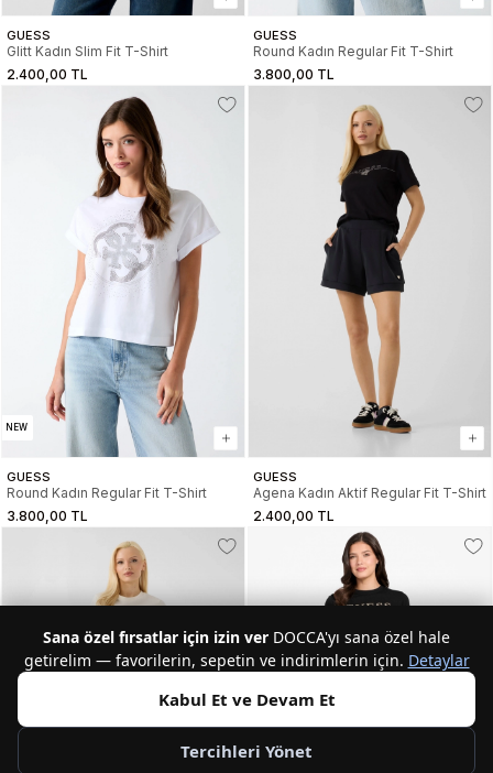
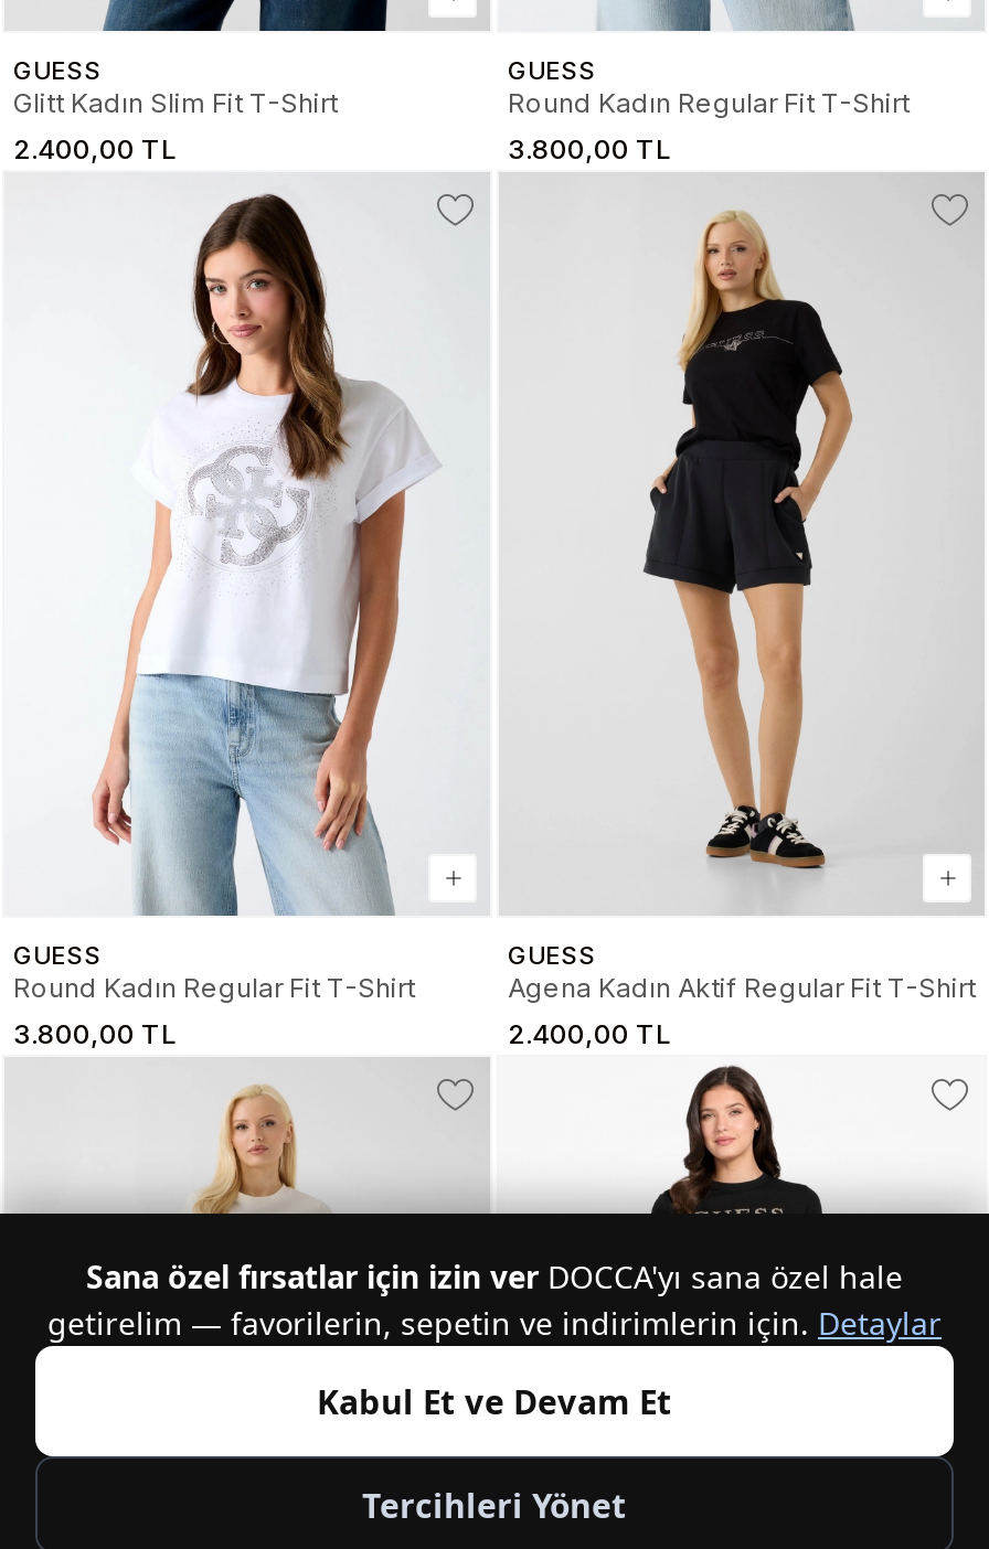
[6,422,28,433] NEW -> none

